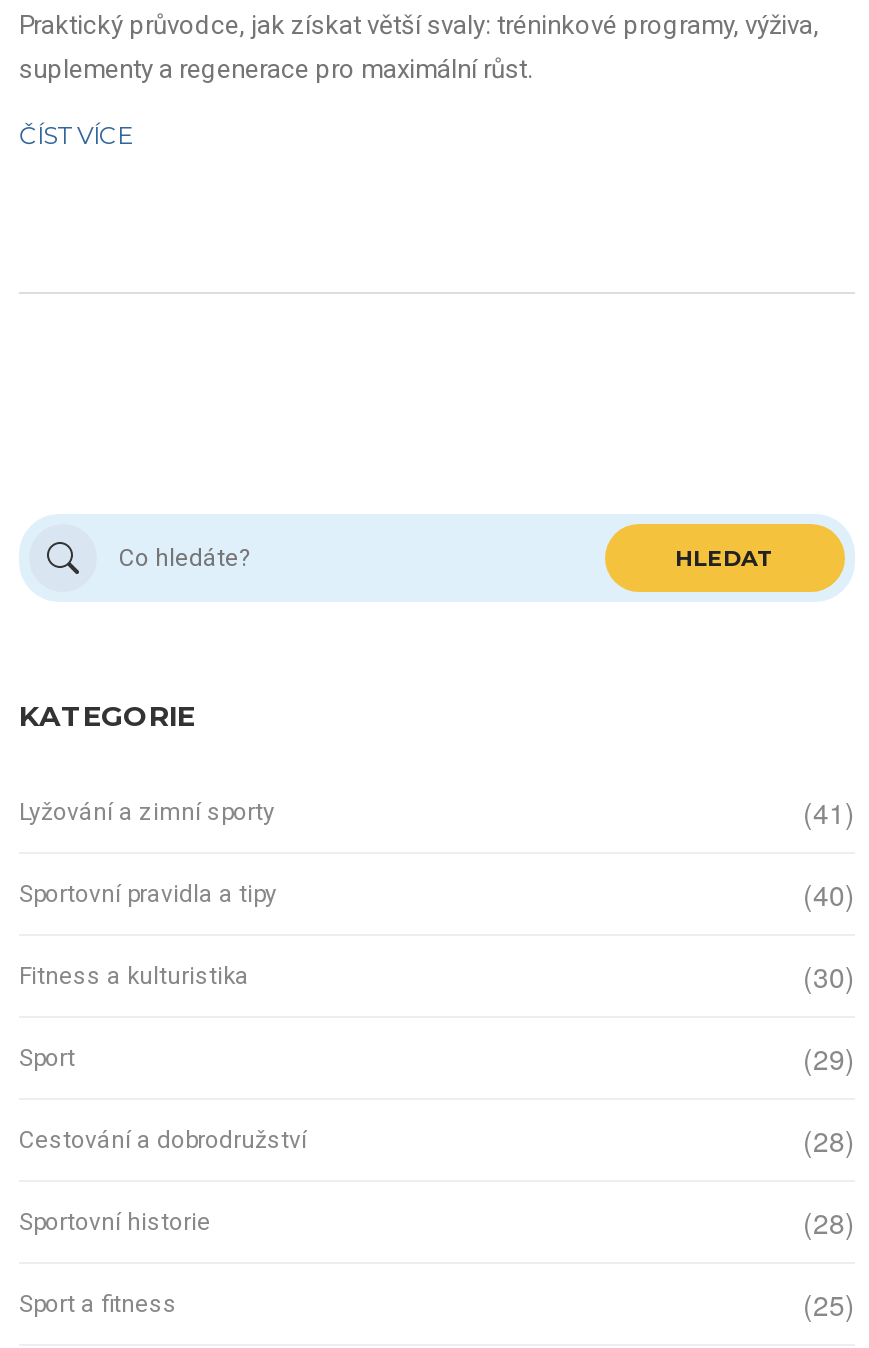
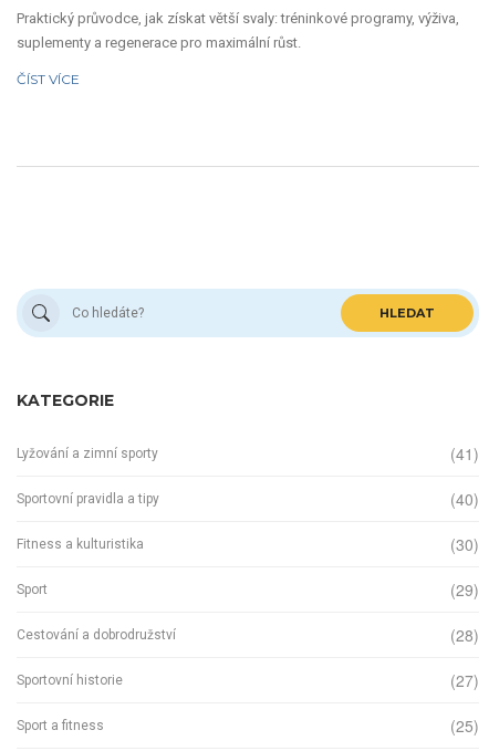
[803,1202,855,1242] (28) -> [450,669,479,691] (27)

